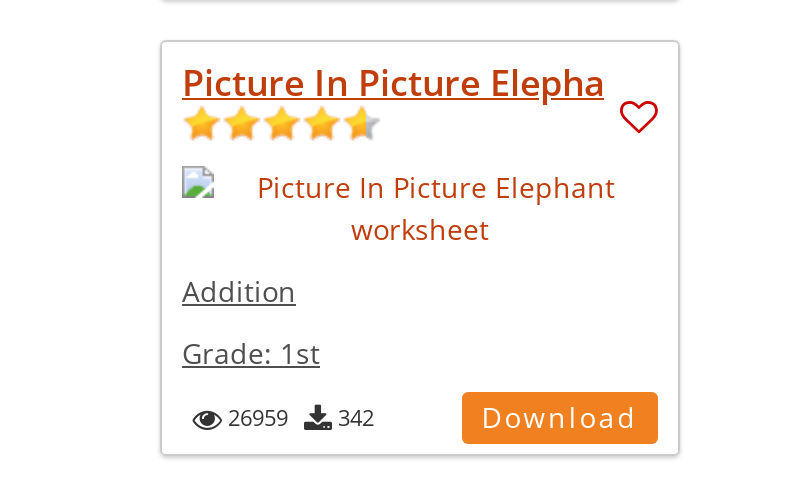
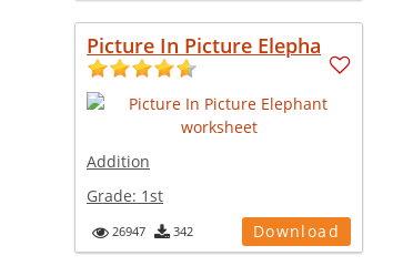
[228,401,374,431] 26959 342 -> [112,222,193,239] 26947 342

